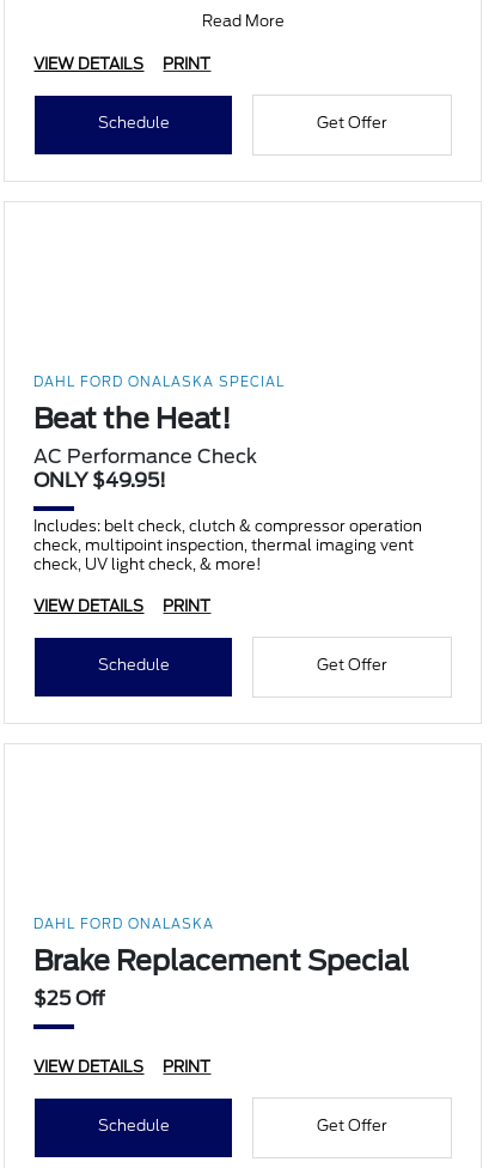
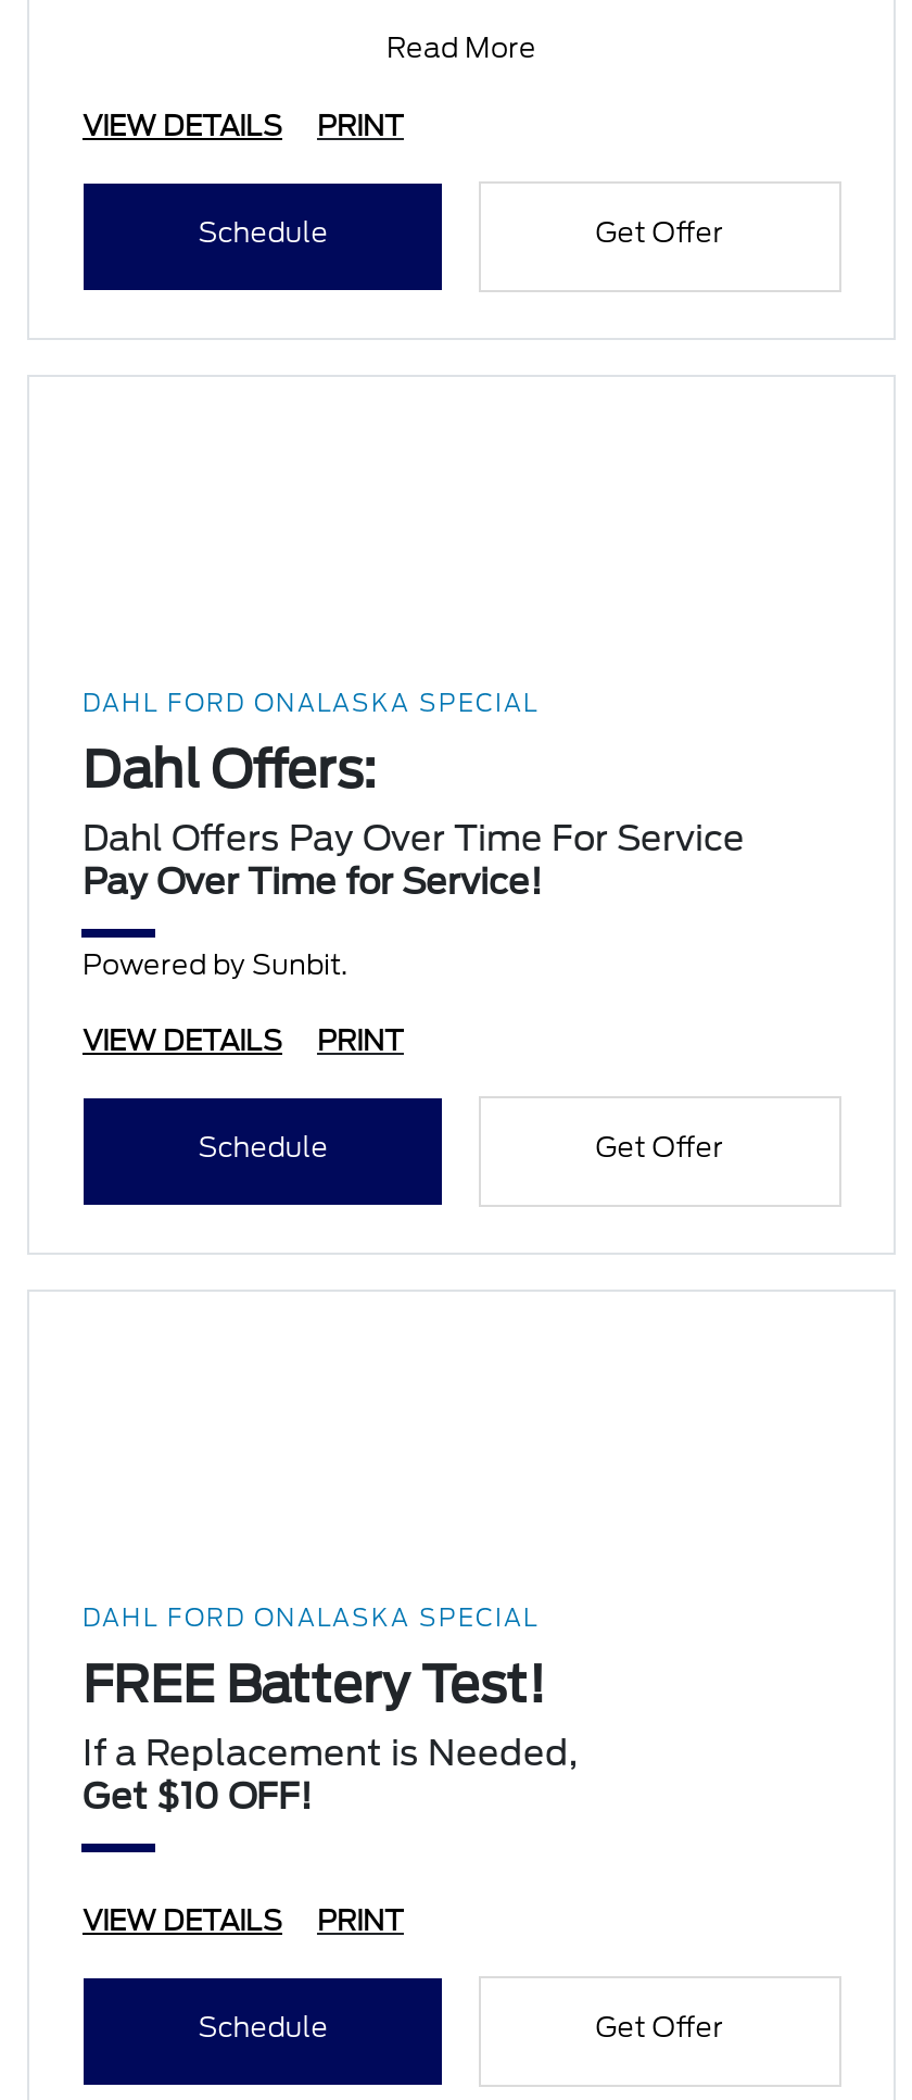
[34,403,258,492] Beat the Heat! | AC Performance Check | ONLY $49.95! -> [83,741,745,904] Dahl Offers: | Dahl Offers Pay Over Time For Service | Pay Over Time for Service!
[34,517,423,574] Includes: belt check, clutch & compressor operation | check, multipoint inspection, thermal imaging vent | check, UV light check, & more! -> [83,949,347,982] Powered by Sunbit.
moved [34,598,387,674] -> [83,1025,724,1164]: VIEW DETAILS | PRINT | Schedule | Get Offer
[34,916,410,1011] DAHL FORD ONALASKA | Brake Replacement Special | $25 Off -> [83,1603,578,1818] DAHL FORD ONALASKA SPECIAL | FREE Battery Test! | If a Replacement is Needed, | Get $10 OFF!

